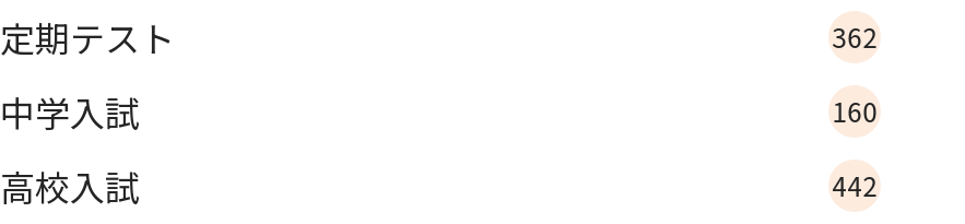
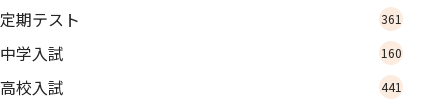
[832,17,878,54] 362 -> [381,10,402,27] 361
[832,165,878,203] 442 -> [381,78,402,95] 441

